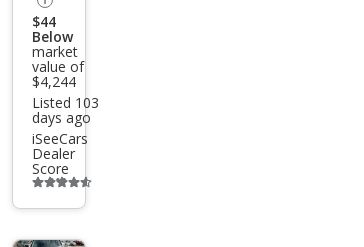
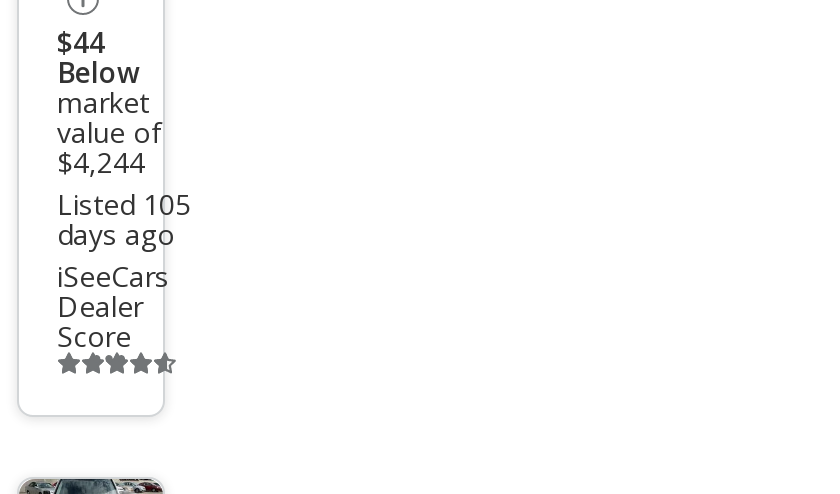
[32,93,99,112] Listed 103 -> [57,185,191,223] Listed 105

